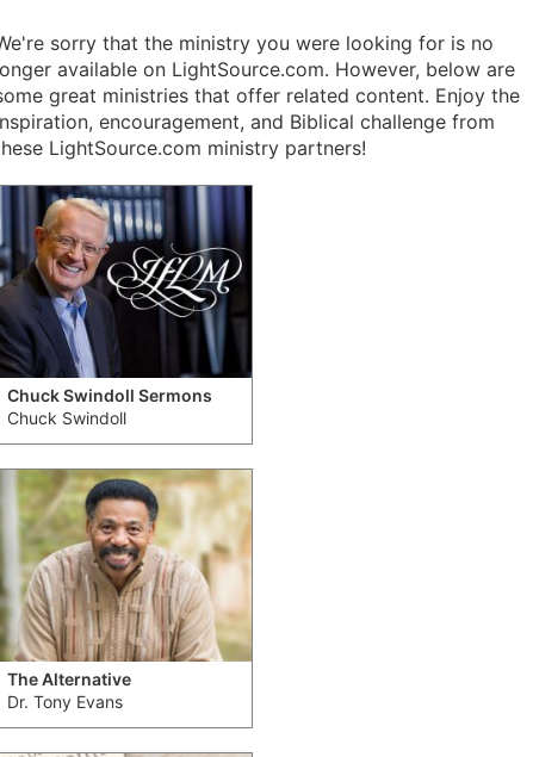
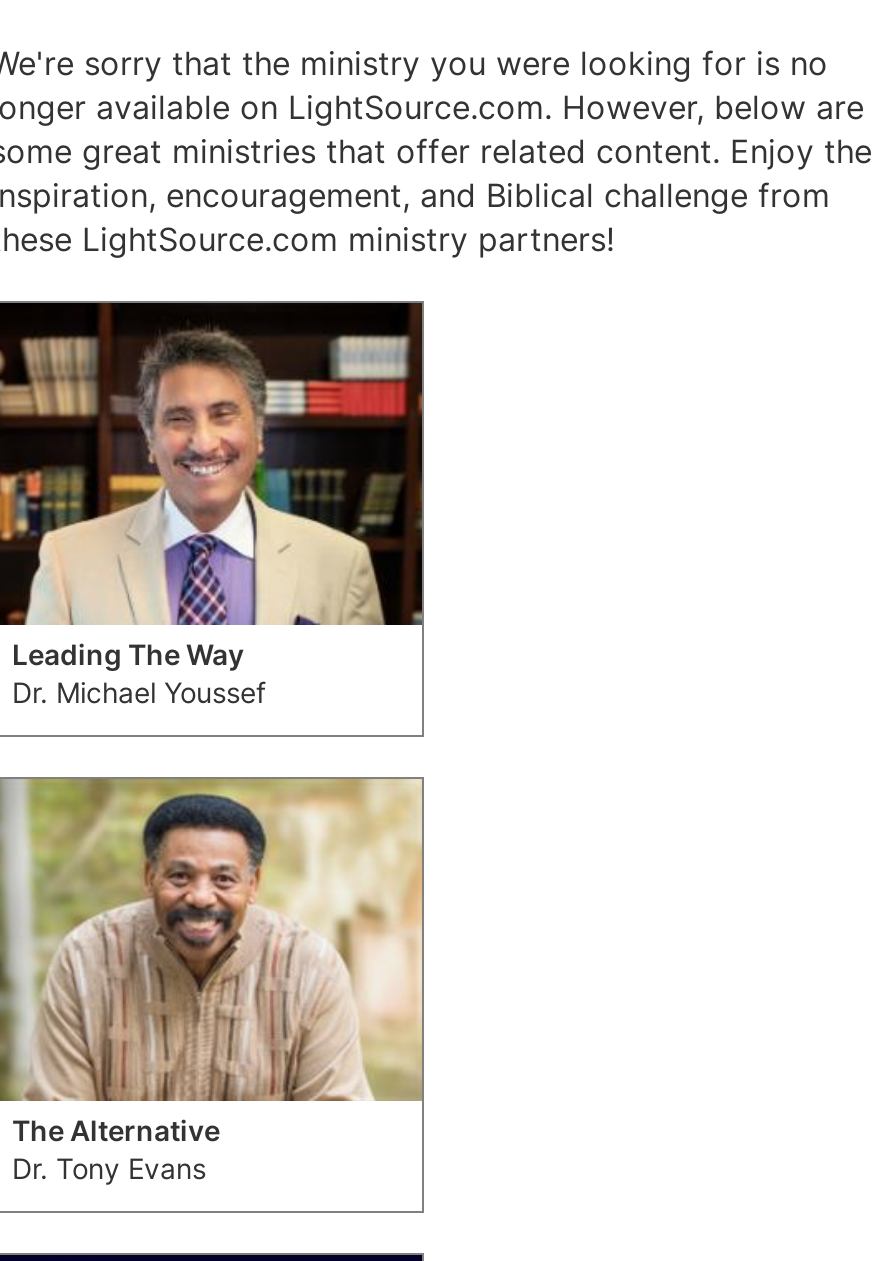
[4,185,253,428] [image] | Chuck Swindoll Sermons | Chuck Swindoll -> [6,301,424,709] [image] | Leading The Way | Dr. Michael Youssef

